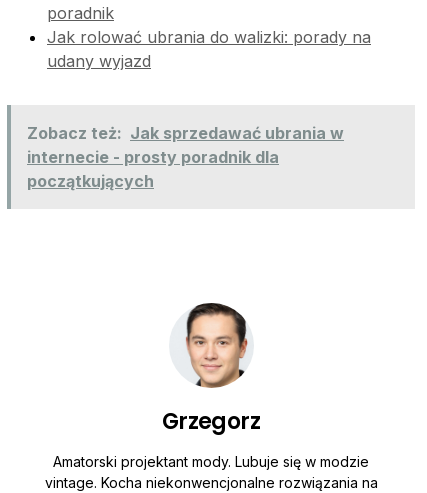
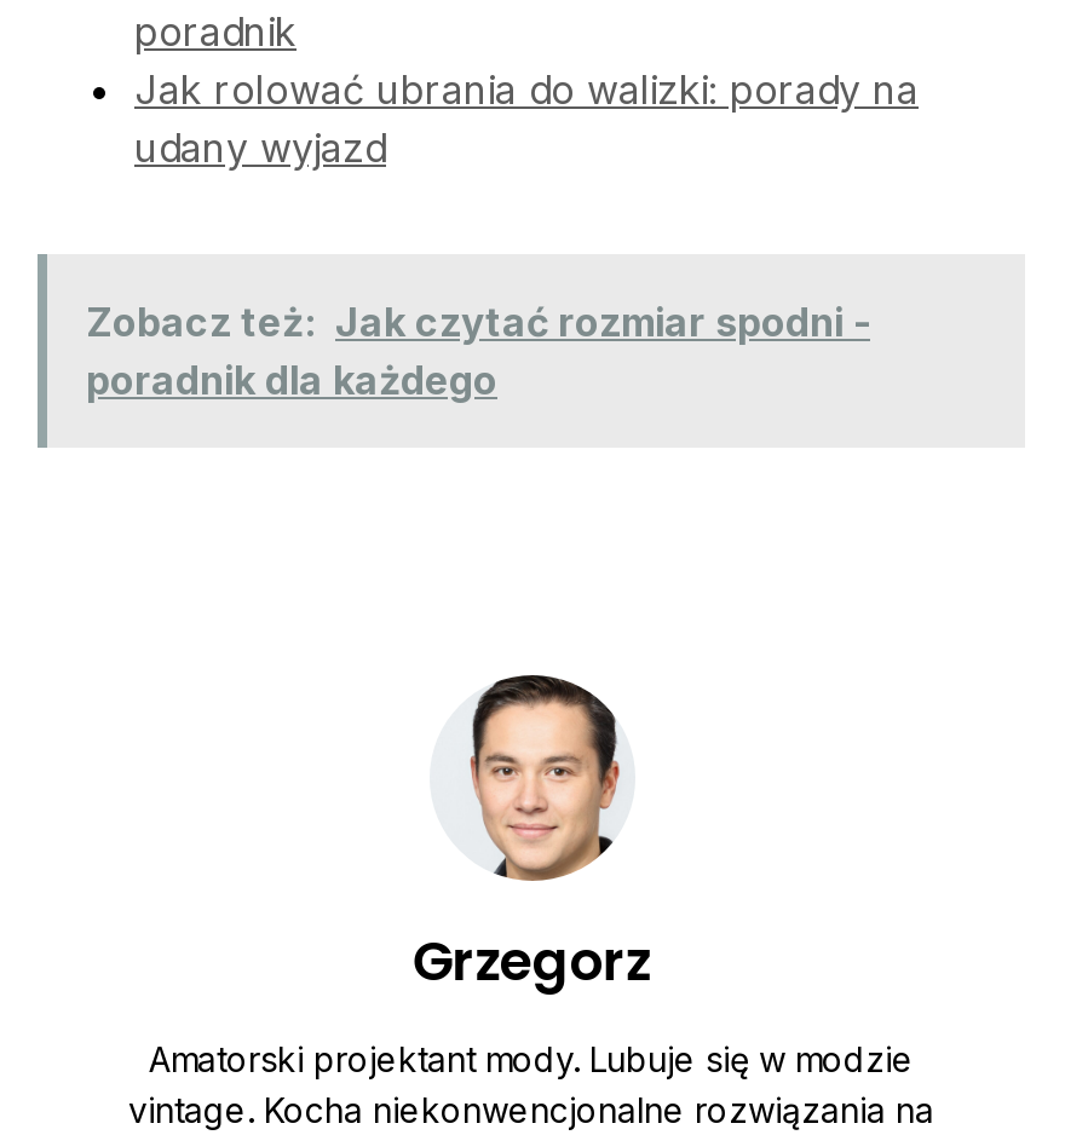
[27,123,344,191] Zobacz też: Jak sprzedawać ubrania w | internecie - prosty poradnik dla | początkujących -> [86,297,870,403] Zobacz też: Jak czytać rozmiar spodni - | poradnik dla każdego

